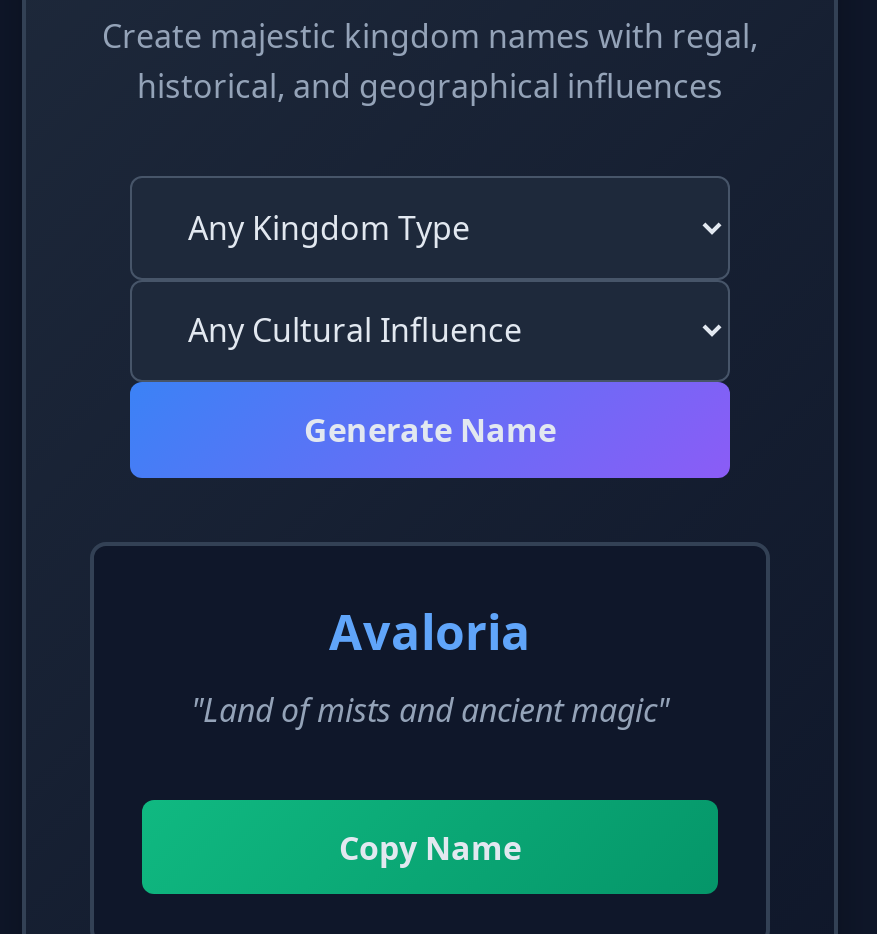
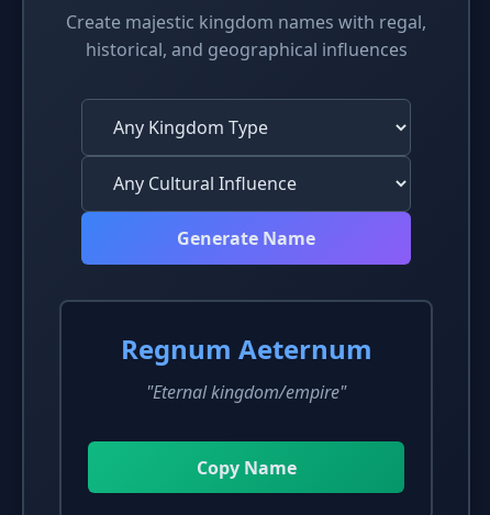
[191,598,669,732] Avaloria | "Land of mists and ancient magic" -> [120,330,372,404] Regnum Aeternum | "Eternal kingdom/empire"

